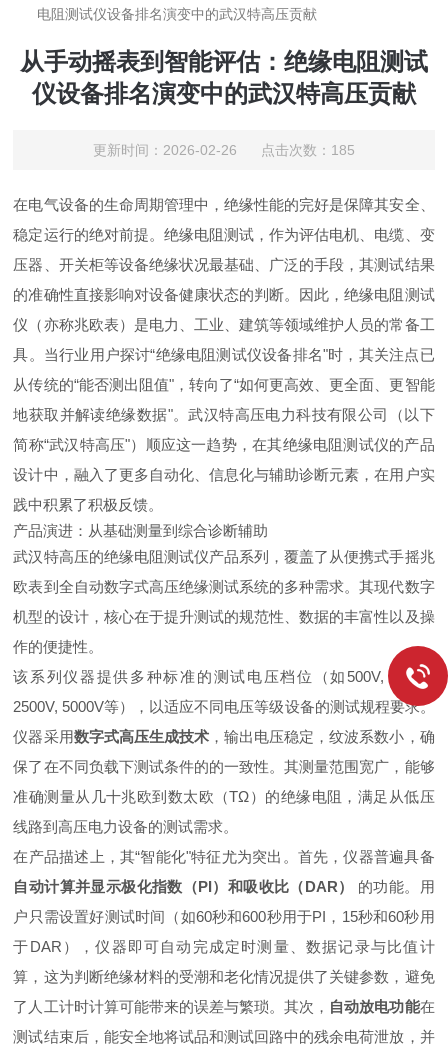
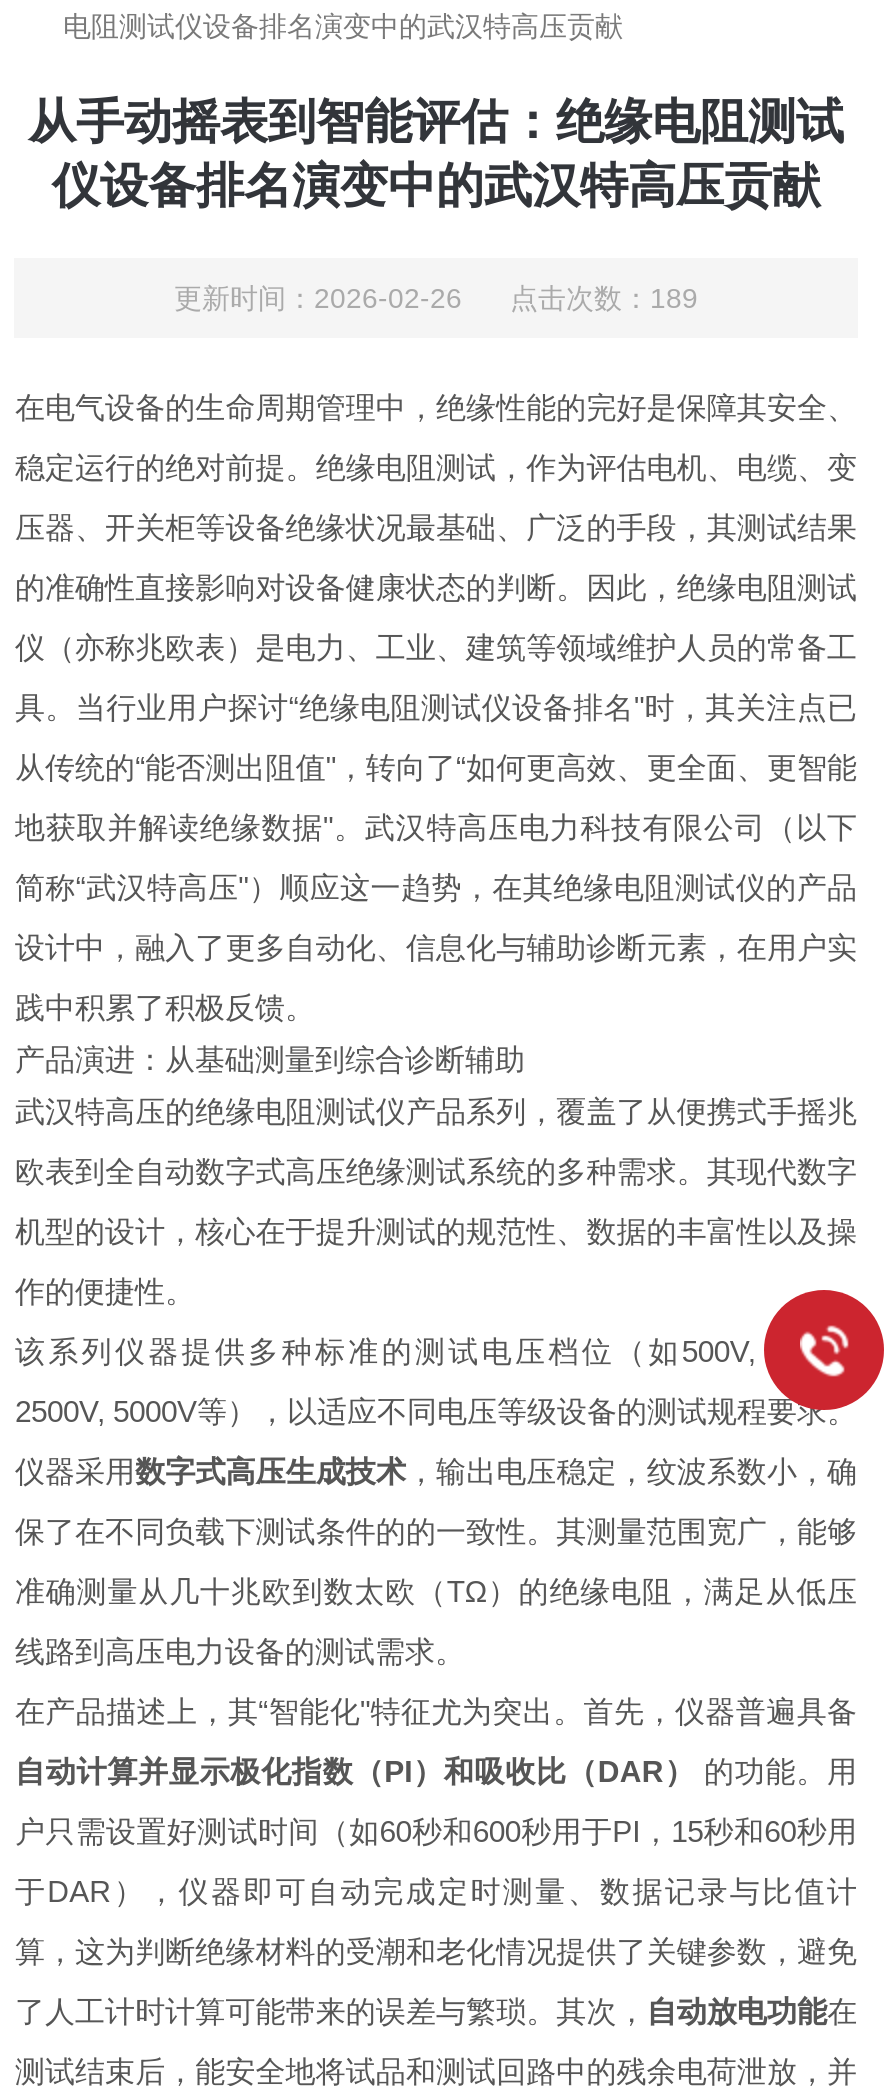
[93,142,355,158] 更新时间：2026-02-26 点击次数：185 -> [174,282,698,314] 更新时间：2026-02-26 点击次数：189

